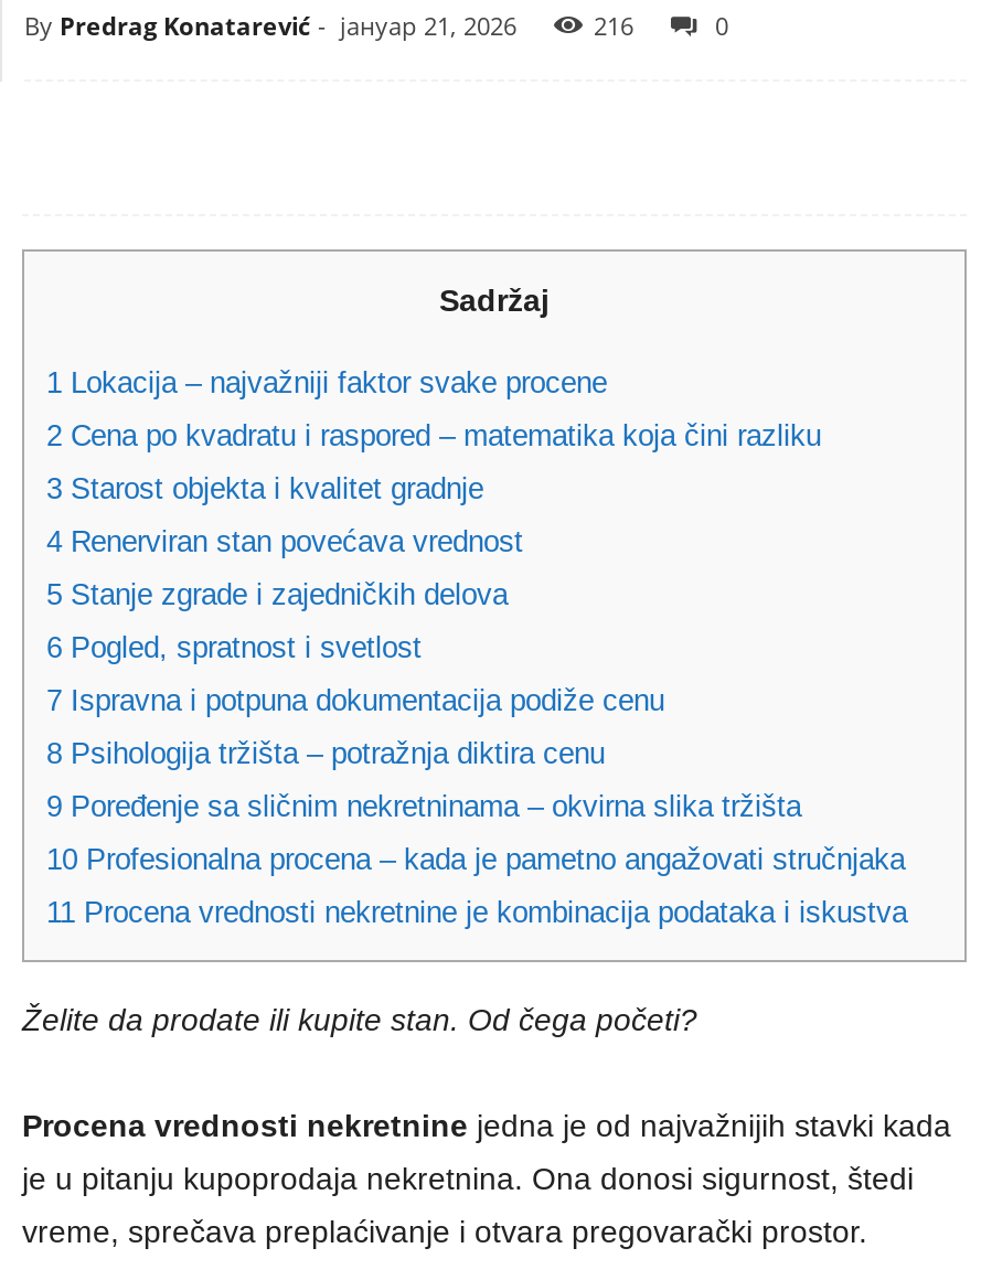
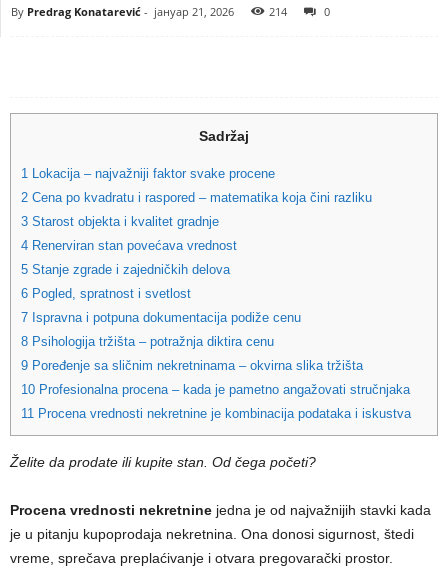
[594,9,633,42] 216 -> [269,4,287,19] 214

